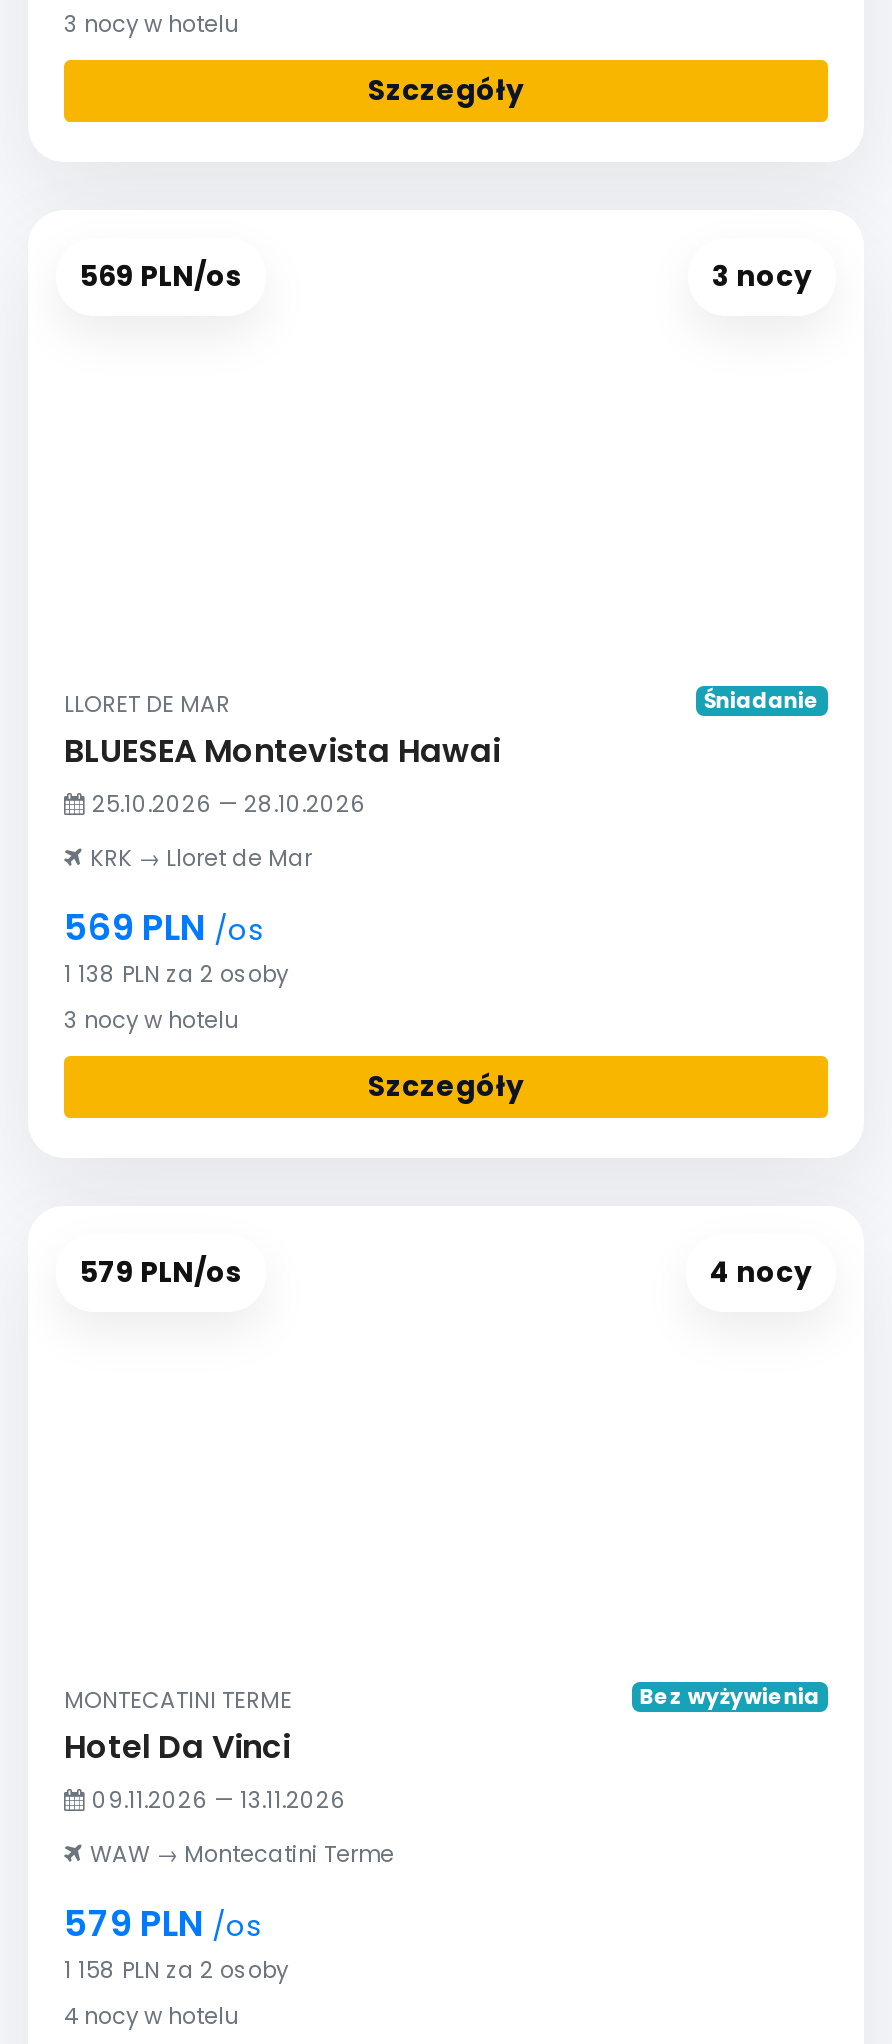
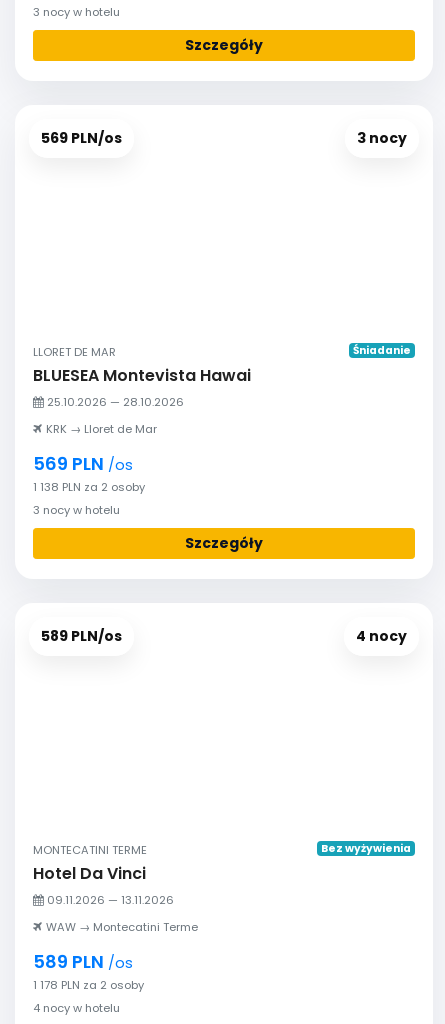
[80,1252,242,1292] 579 PLN/os -> [41,626,122,646] 589 PLN/os
[64,1898,262,1948] 579 PLN /os -> [33,949,133,974] 589 PLN /os
[64,1954,288,1986] 1 158 PLN za 2 osoby -> [33,977,144,993] 1 178 PLN za 2 osoby

